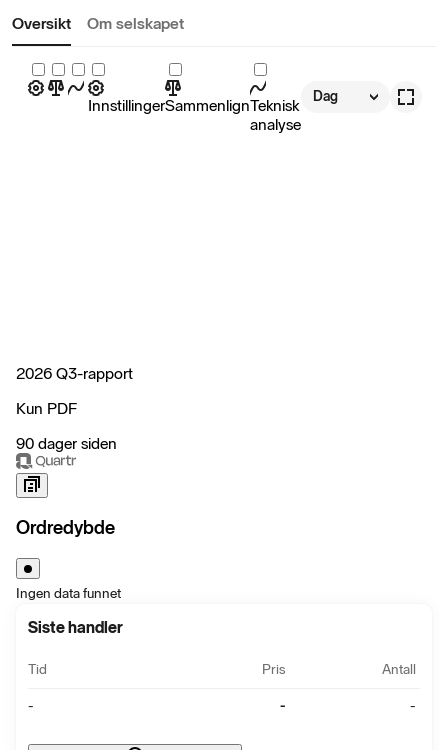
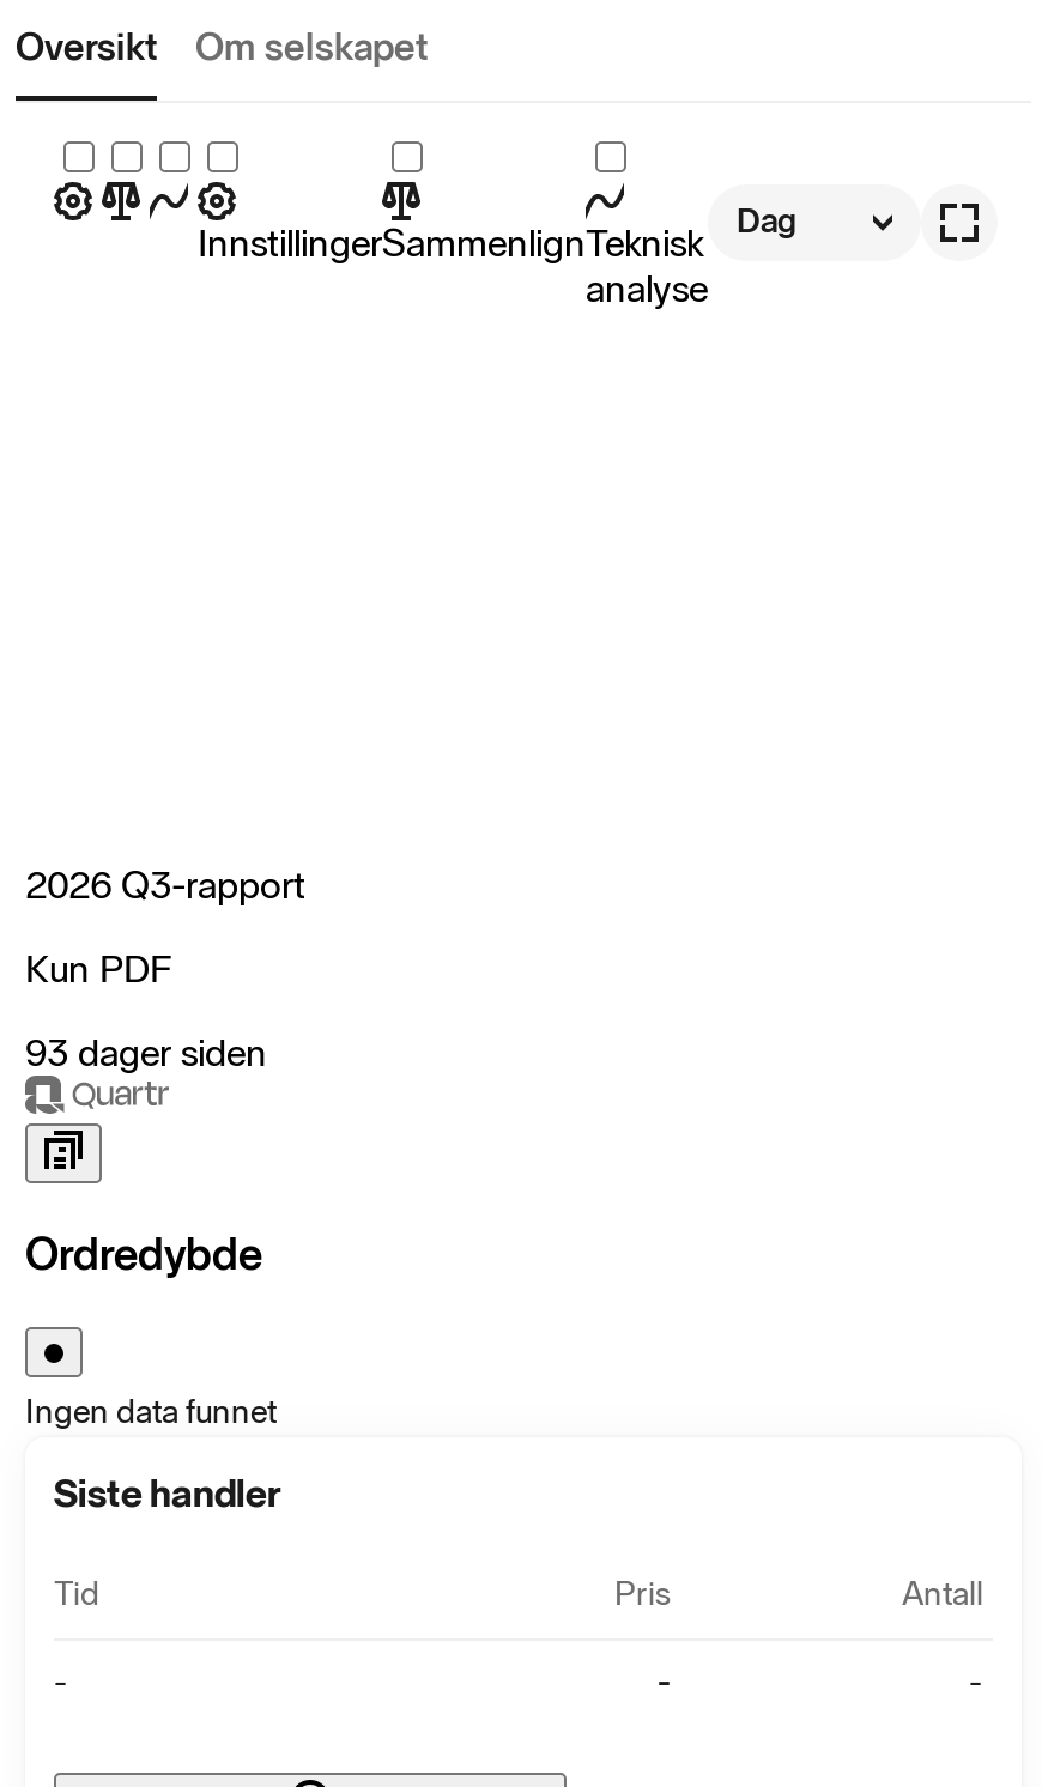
[16,434,117,453] 90 dager siden -> [25,1030,267,1075] 93 dager siden

